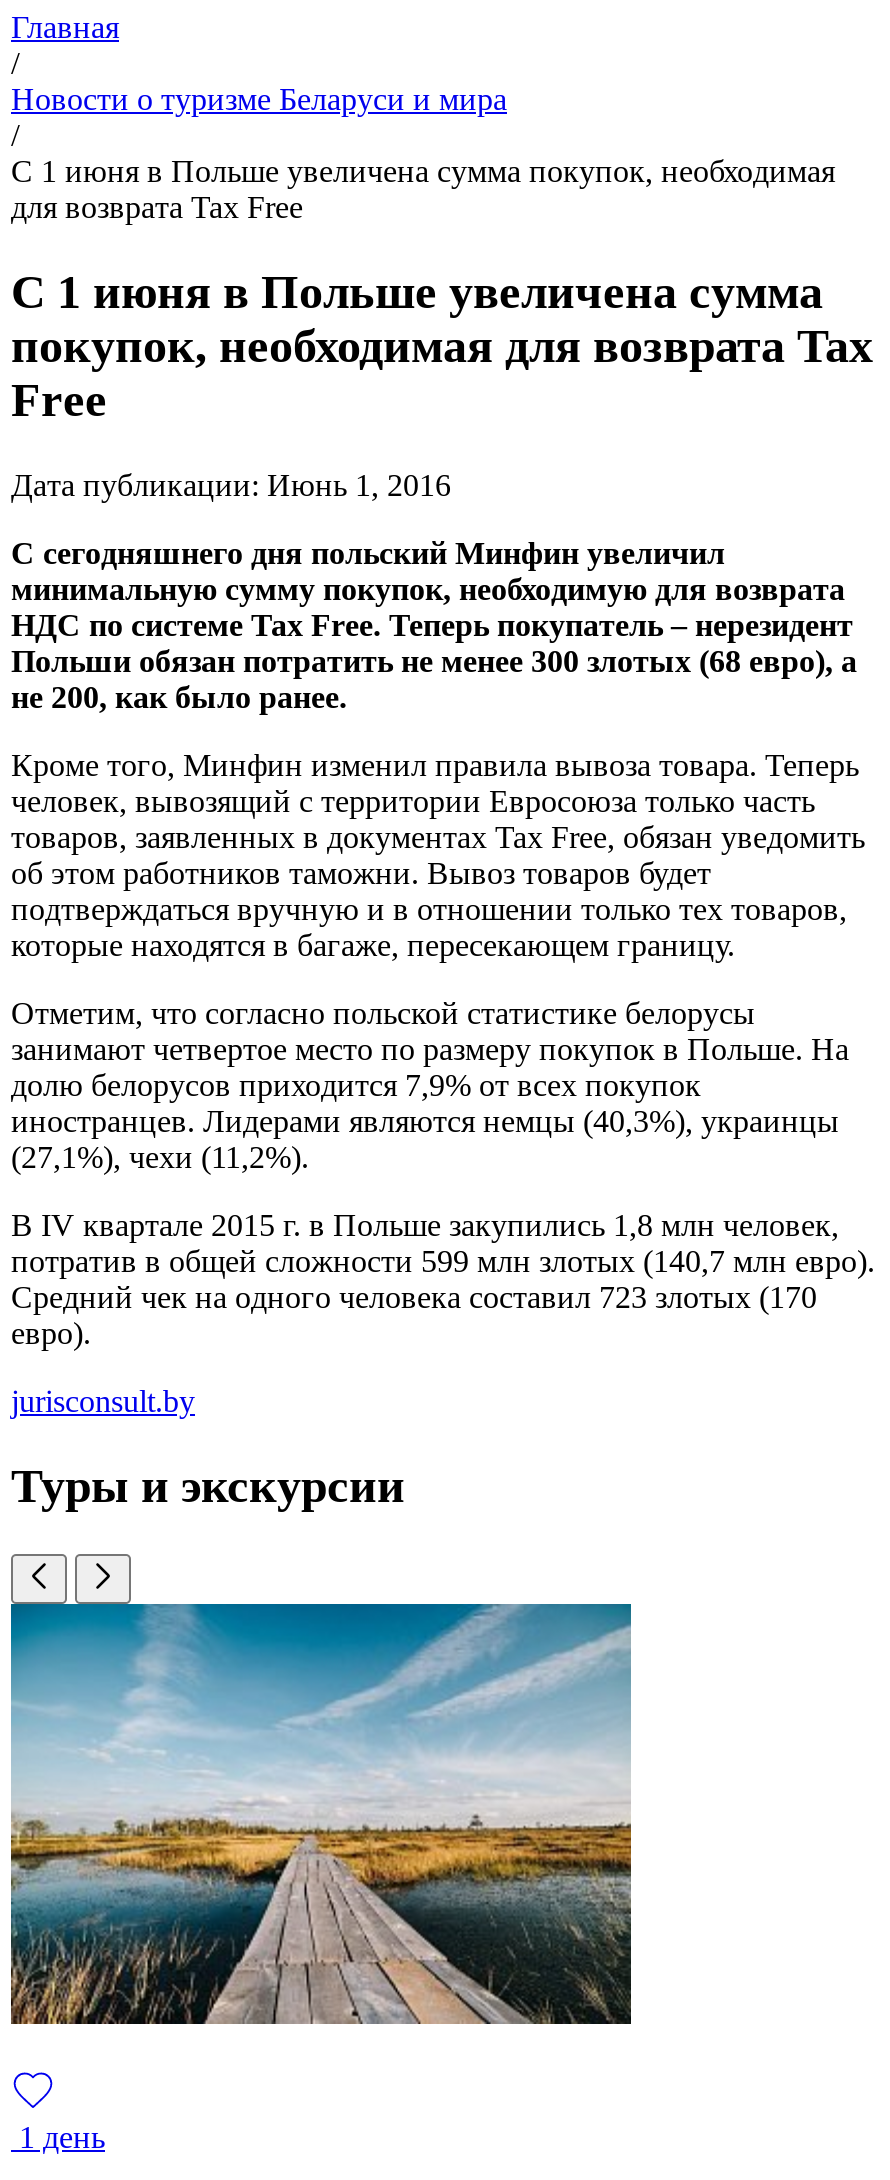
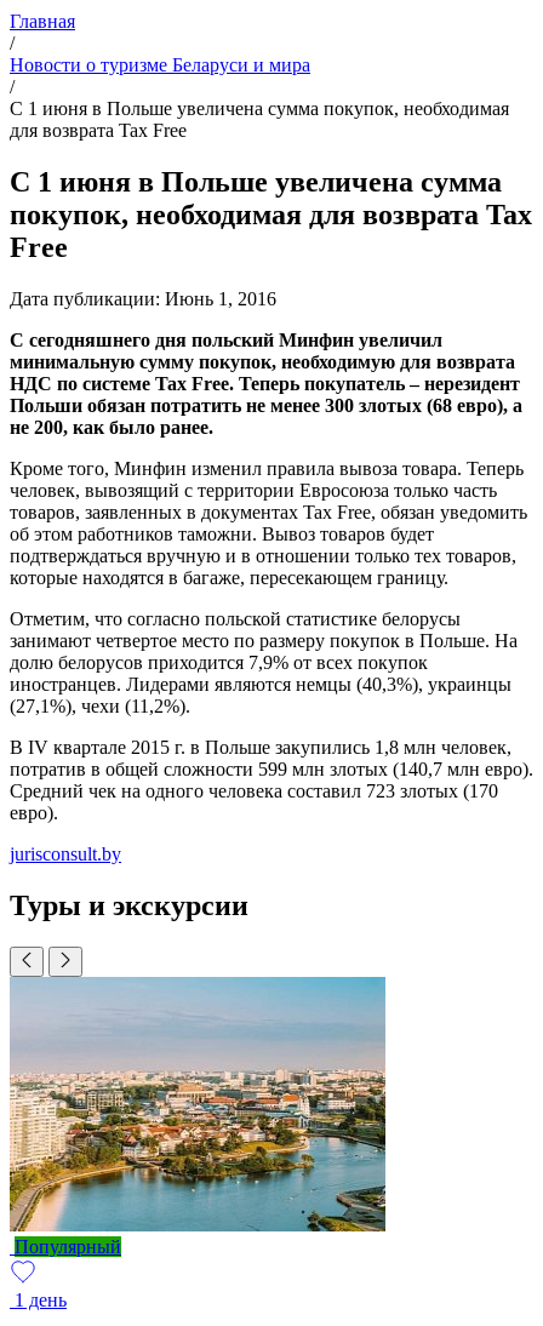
none -> [15,1236,121,1256] Популярный
[9,1602,633,2026] [image] -> [8,976,387,1233] [image]

